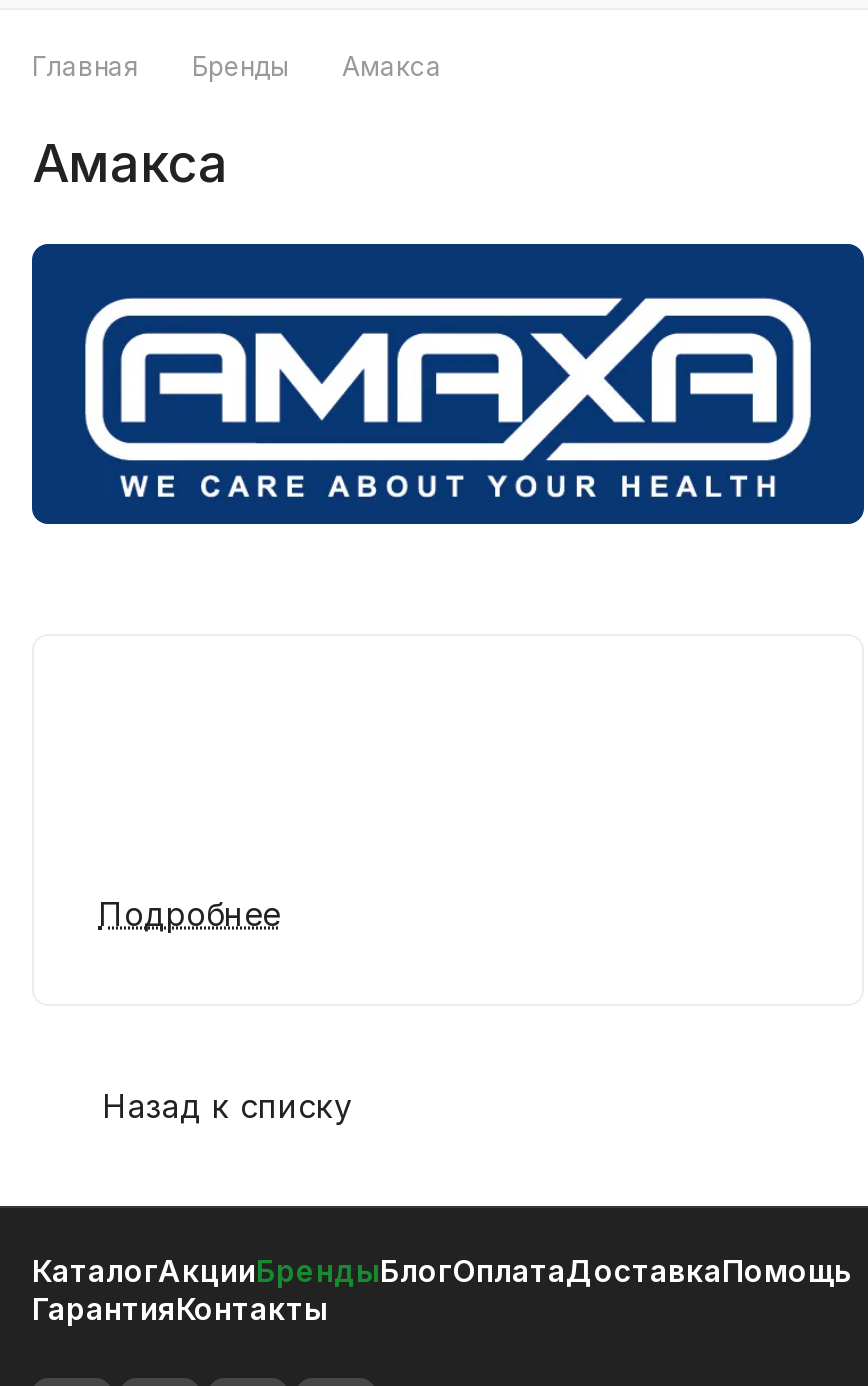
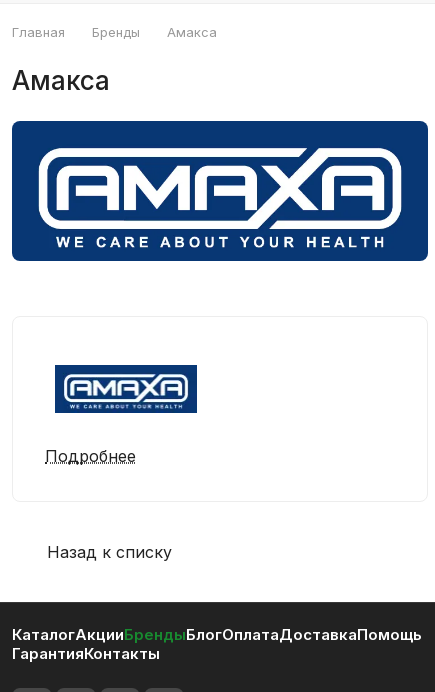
none -> [54,364,198,414] [image]

